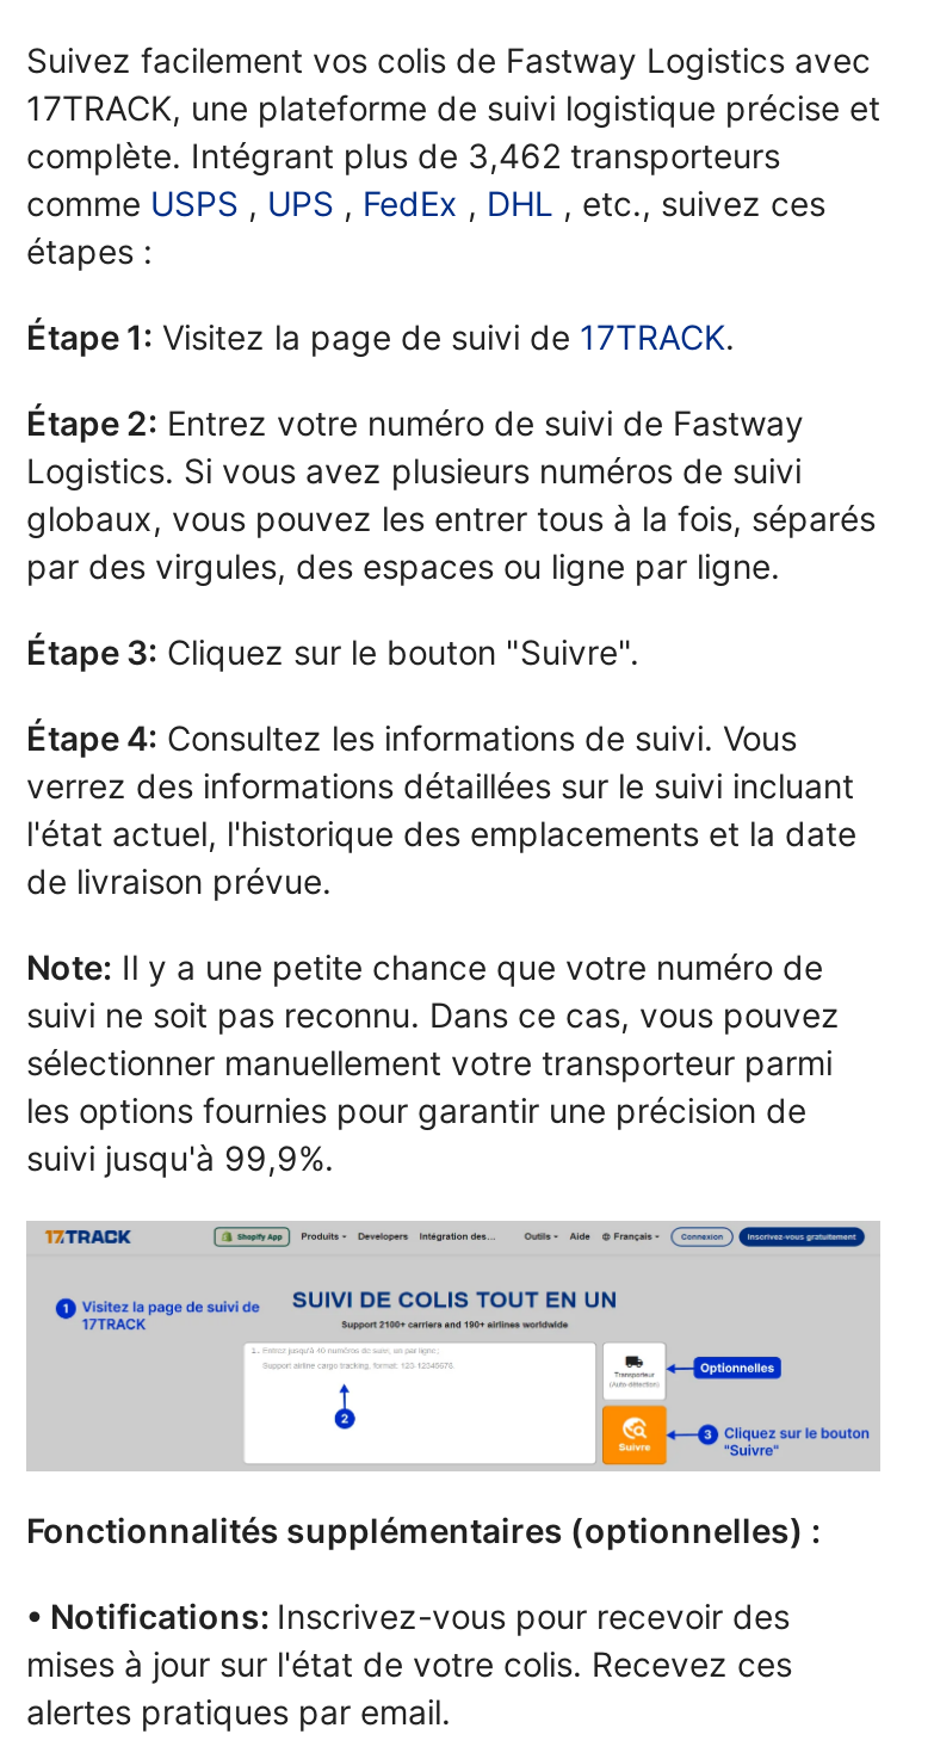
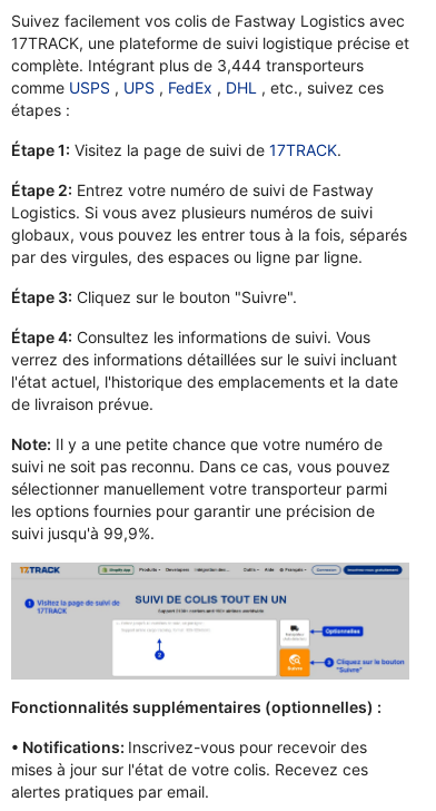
[26,135,780,175] complète. Intégrant plus de 3,462 transporteurs -> [11,56,364,75] complète. Intégrant plus de 3,444 transporteurs

